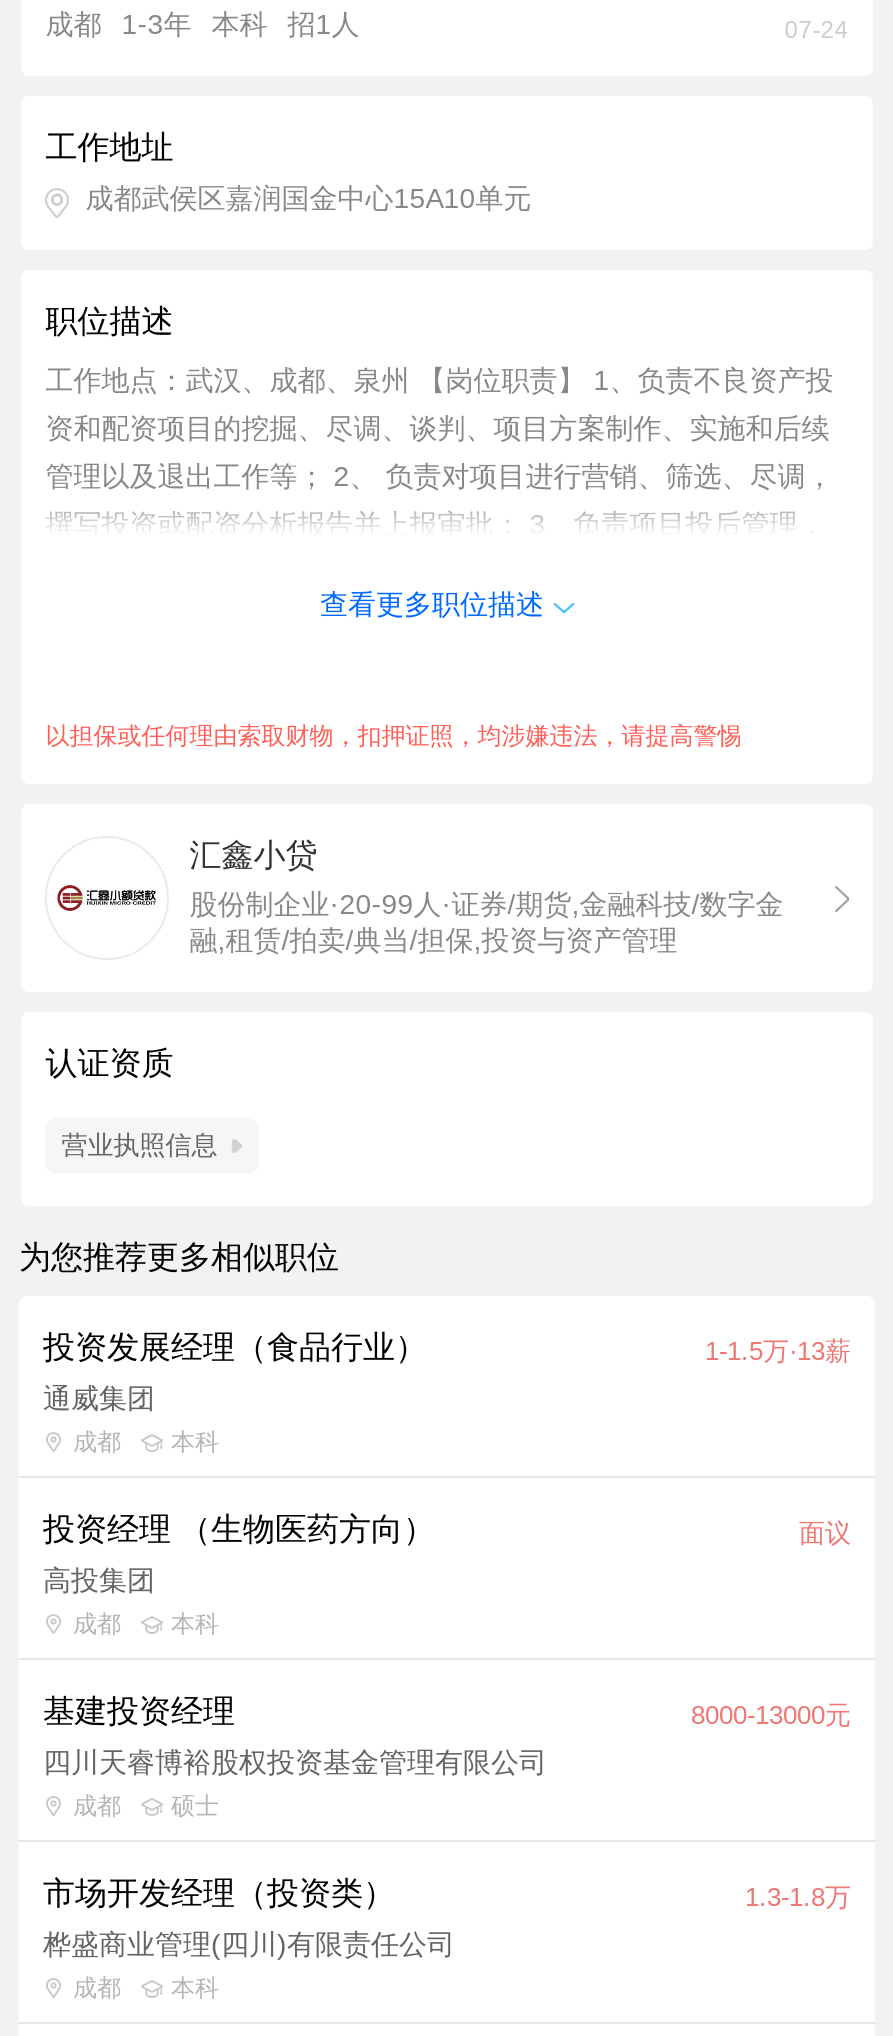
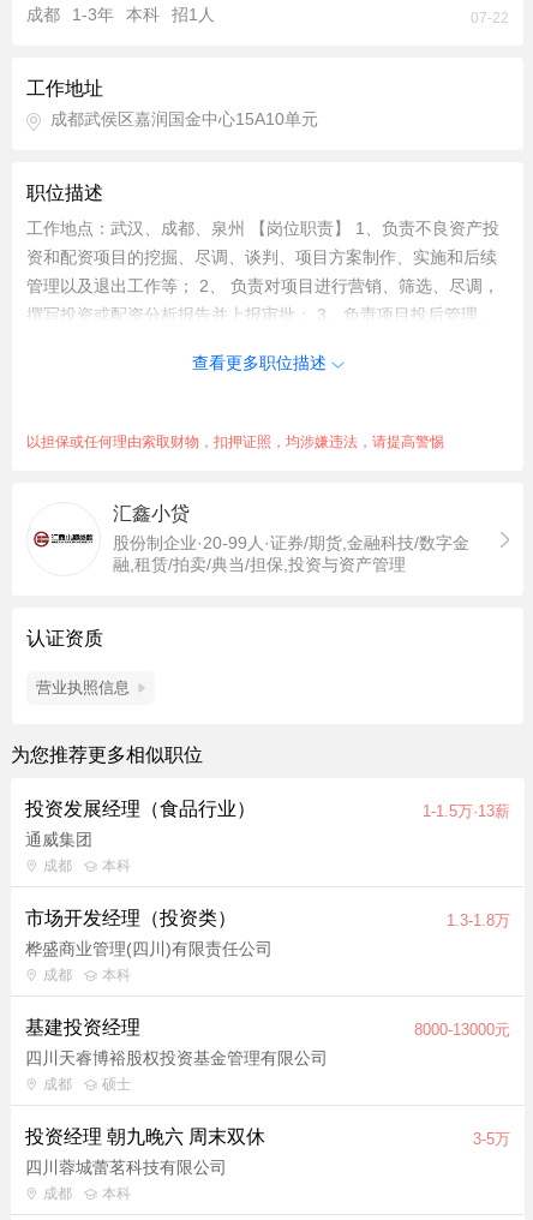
[785,16,849,44] 07-24 -> [470,10,509,26] 07-22
[43,1512,851,1548] 投资经理 （生物医药方向） | 面议 -> none
[43,1564,155,1596] 高投集团 -> none
none -> [25,1126,510,1148] 投资经理 朝九晚六 周末双休 | 3-5万
none -> [25,1158,227,1177] 四川蓉城蕾茗科技有限公司
moved [43,1876,851,1912] -> [25,908,510,929]: 市场开发经理（投资类） | 1.3-1.8万
moved [43,1928,455,1960] -> [25,939,273,958]: 桦盛商业管理(四川)有限责任公司

